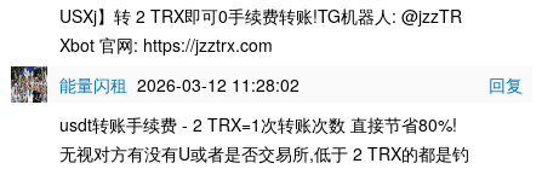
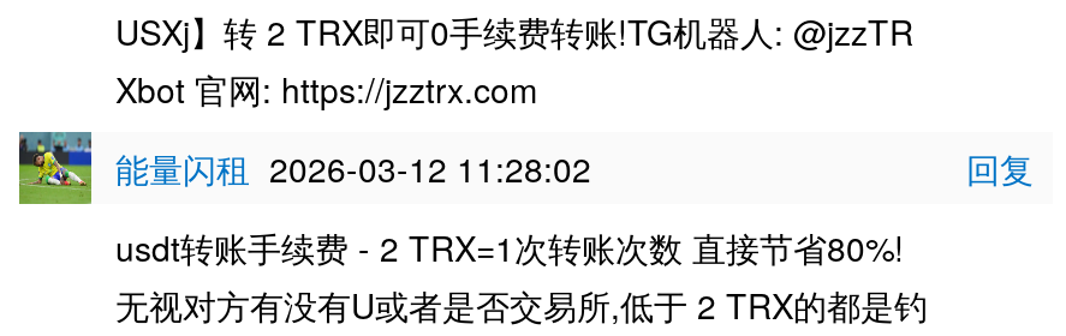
[10,65,49,104] [image] -> [17,130,94,206] [image]

